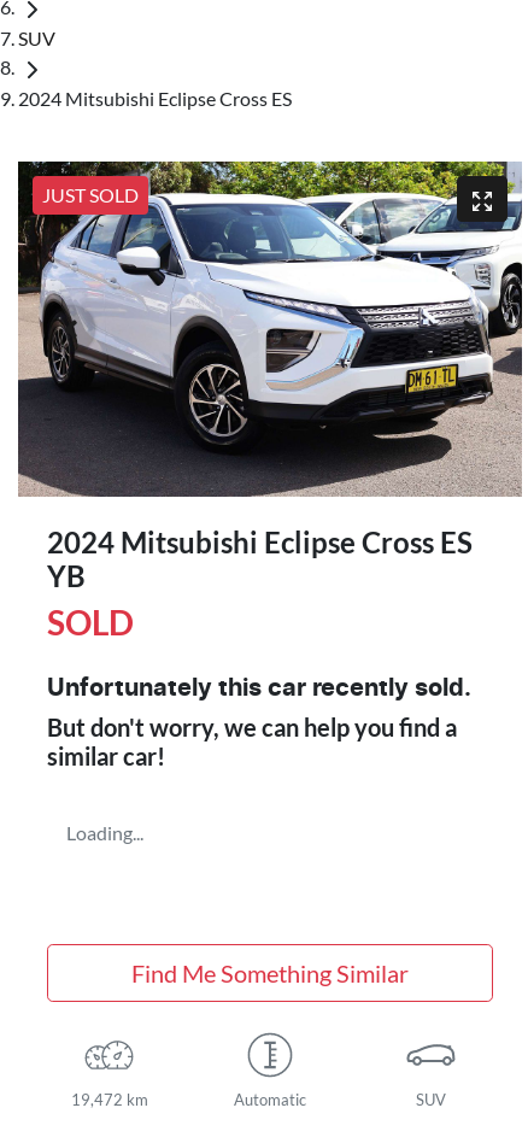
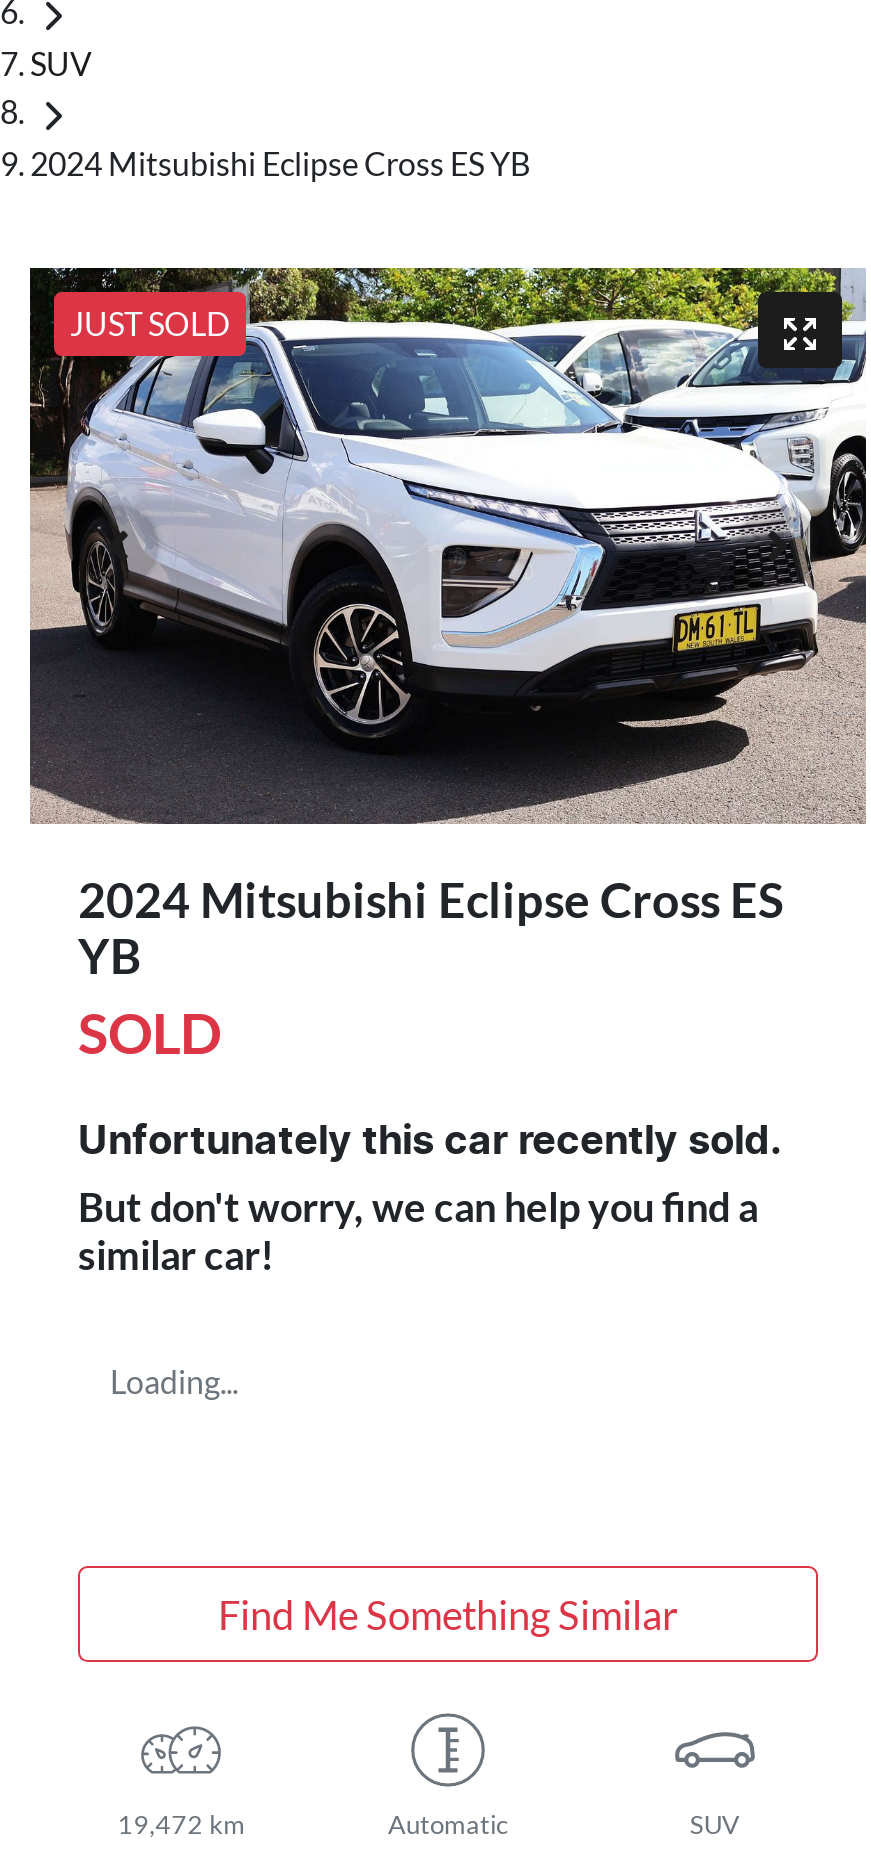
[18,87,292,109] 2024 Mitsubishi Eclipse Cross ES -> [30,144,530,182] 2024 Mitsubishi Eclipse Cross ES YB

